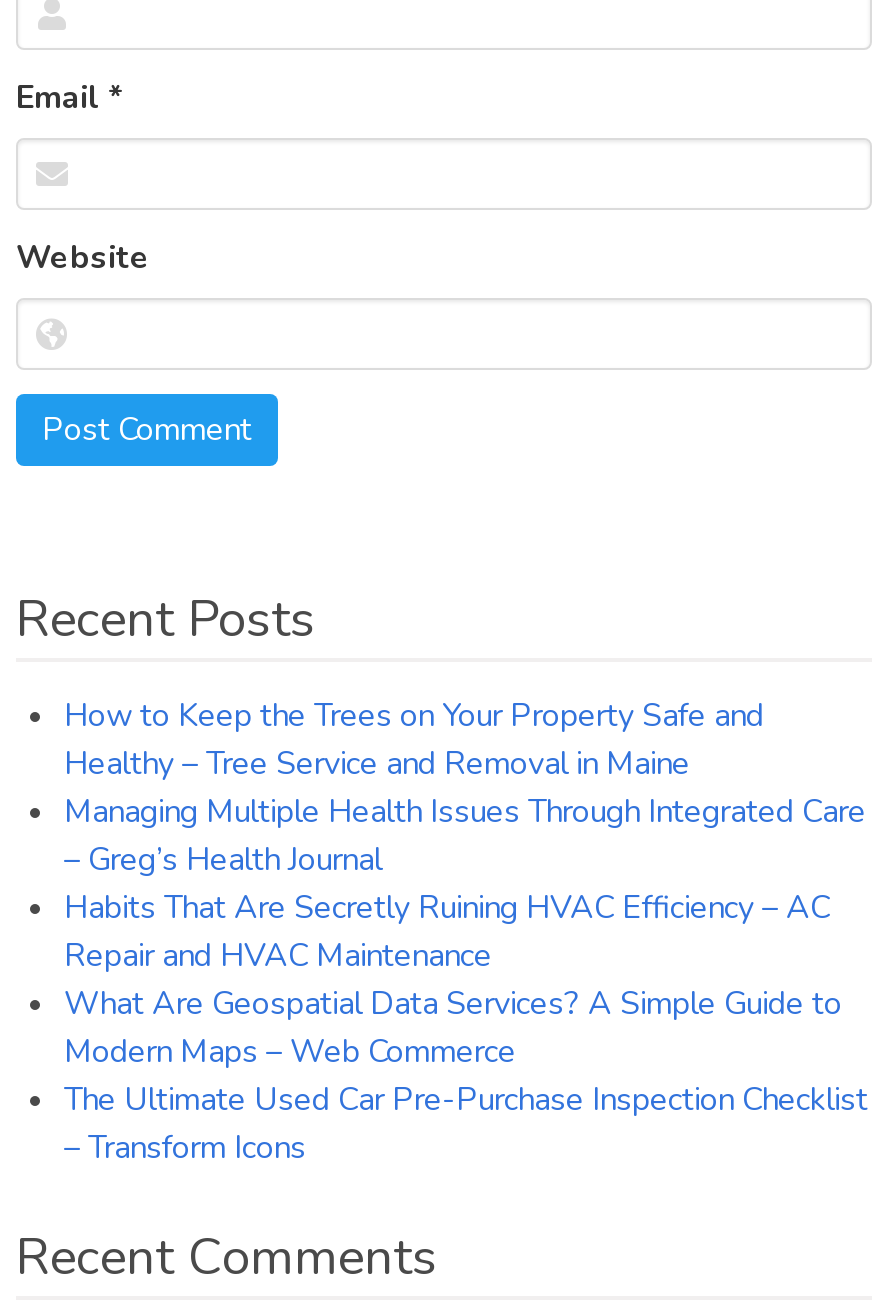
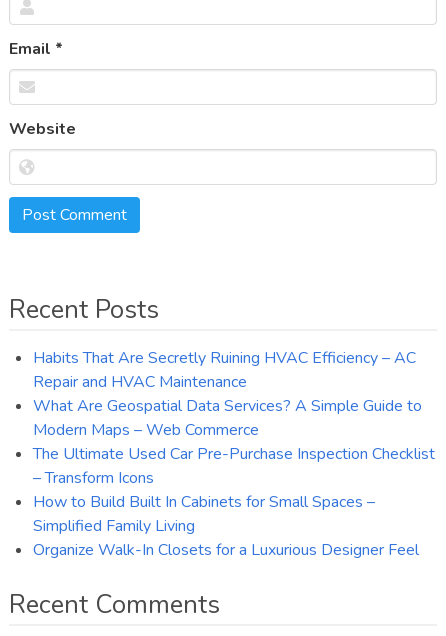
[64,694,866,882] How to Keep the Trees on Your Property Safe and | Healthy – Tree Service and Removal in Maine | Managing Multiple Health Issues Through Integrated Care | – Greg’s Health Journal -> none
moved [64,886,868,1170] -> [33,347,435,489]: Habits That Are Secretly Ruining HVAC Efficiency – AC | Repair and HVAC Maintenance | What Are Geospatial Data Services? A Simple Guide to | Modern Maps – Web Commerce | The Ultimate Used Car Pre-Purchase Inspection Checklist | – Transform Icons
none -> [33,491,419,561] How to Build Built In Cabinets for Small Spaces – | Simplified Family Living | Organize Walk-In Closets for a Luxurious Designer Feel

